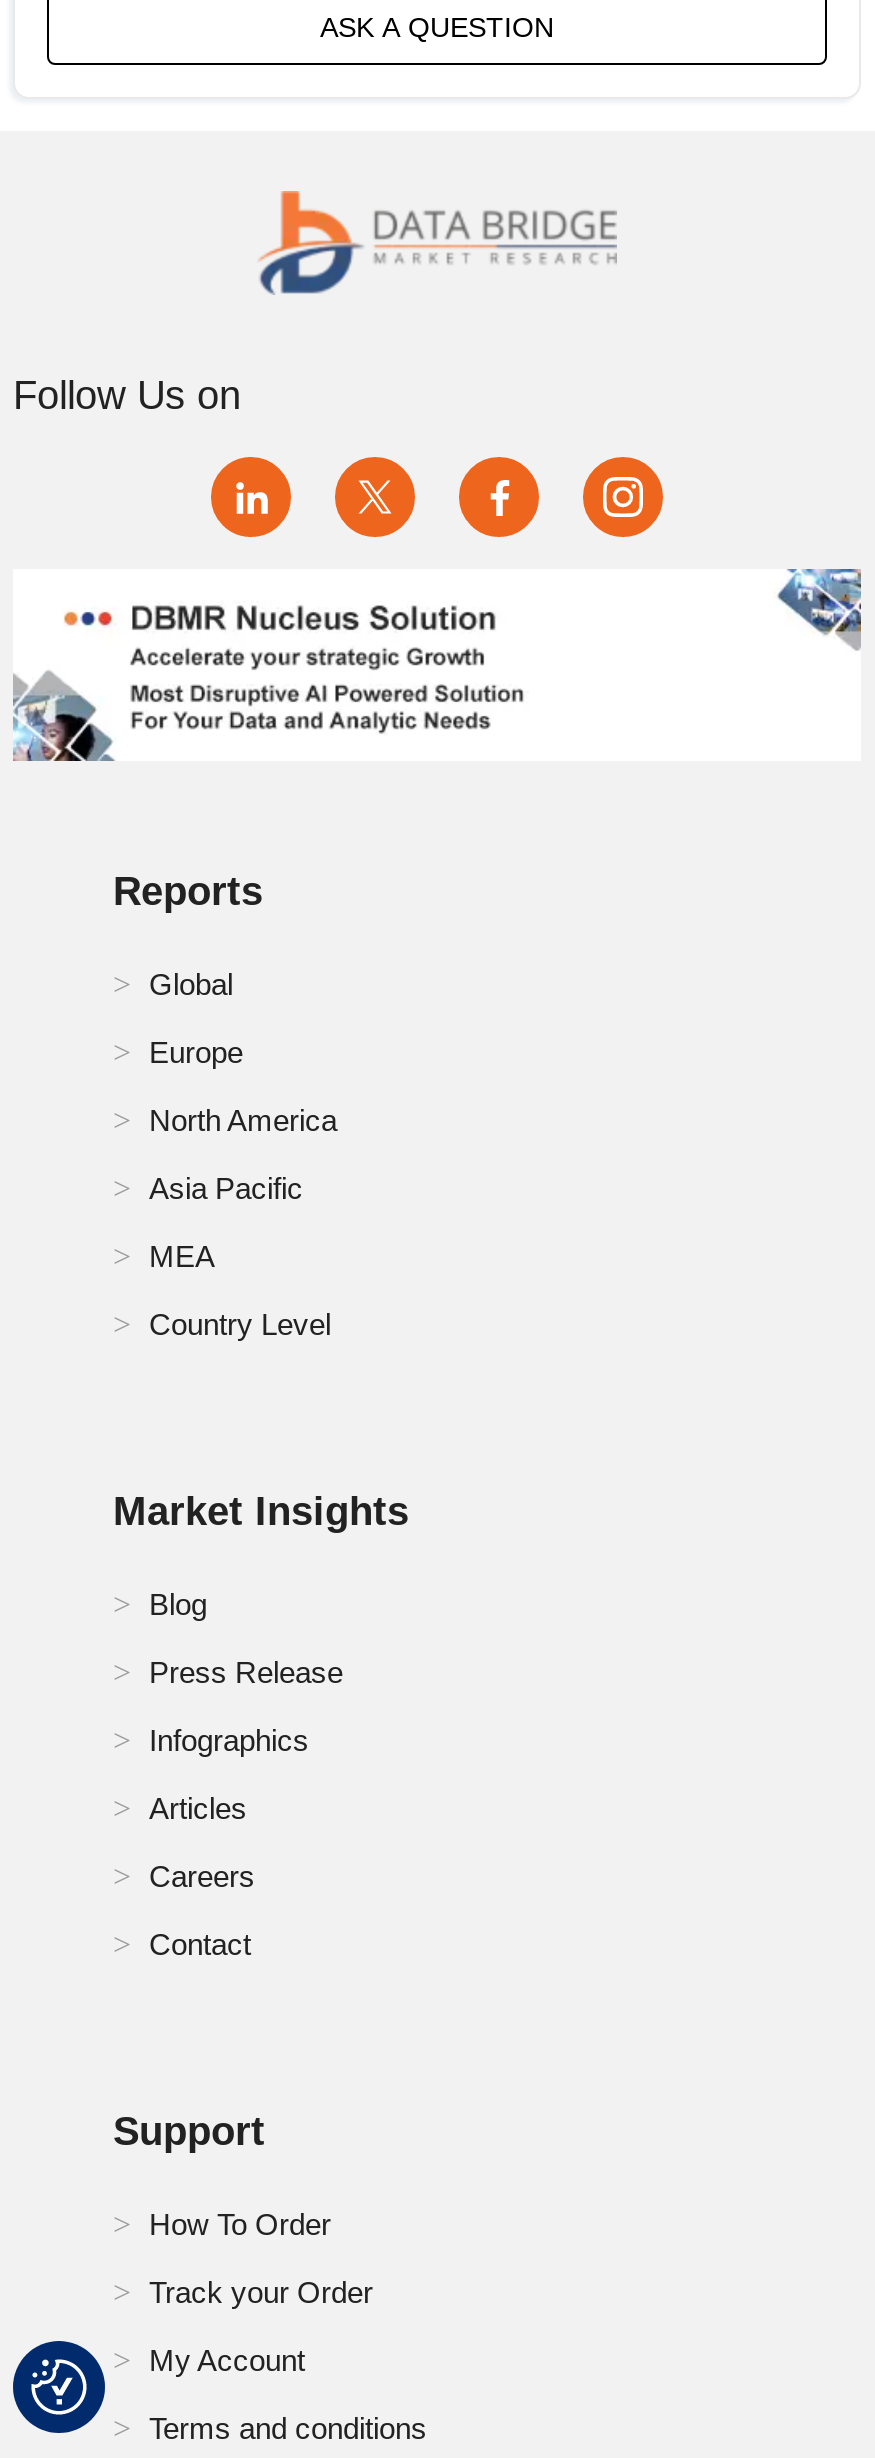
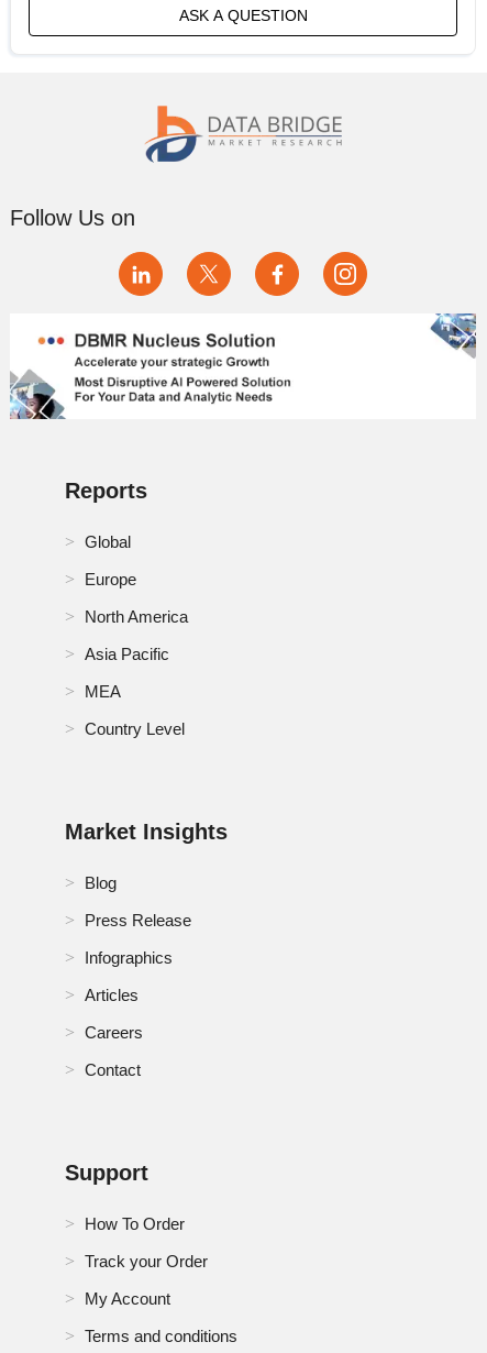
[11,2339,107,2435] [image] -> none

